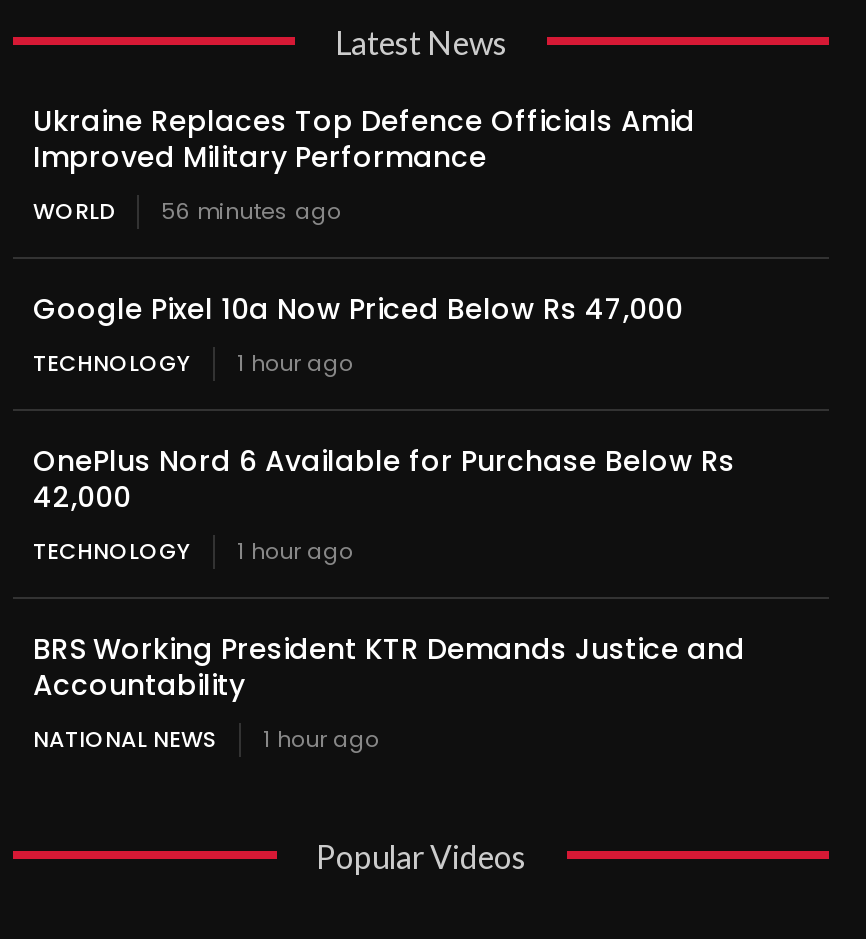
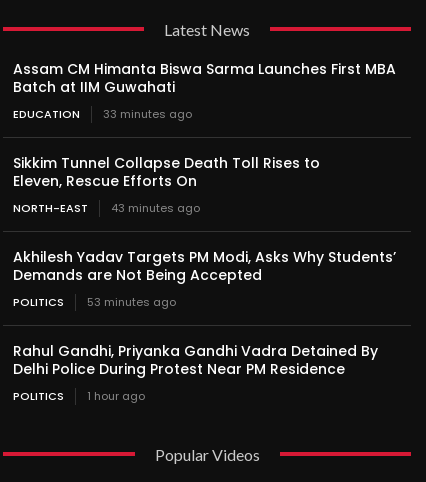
[33,100,695,226] Ukraine Replaces Top Defence Officials Amid | Improved Military Performance | WORLD | 56 minutes ago -> [13,59,396,122] Assam CM Himanta Biswa Sarma Launches First MBA | Batch at IIM Guwahati | EDUCATION | 33 minutes ago
[33,288,683,378] Google Pixel 10a Now Priced Below Rs 47,000 | TECHNOLOGY | 1 hour ago -> [13,153,320,216] Sikkim Tunnel Collapse Death Toll Rises to | Eleven, Rescue Efforts On | NORTH-EAST | 43 minutes ago
[33,440,735,566] OnePlus Nord 6 Available for Purchase Below Rs | 42,000 | TECHNOLOGY | 1 hour ago -> [13,247,396,310] Akhilesh Yadav Targets PM Modi, Asks Why Students’ | Demands are Not Being Accepted | POLITICS | 53 minutes ago
[33,628,745,754] BRS Working President KTR Demands Justice and | Accountability | NATIONAL NEWS -> [13,341,378,404] Rahul Gandhi, Priyanka Gandhi Vadra Detained By | Delhi Police During Protest Near PM Residence | POLITICS

